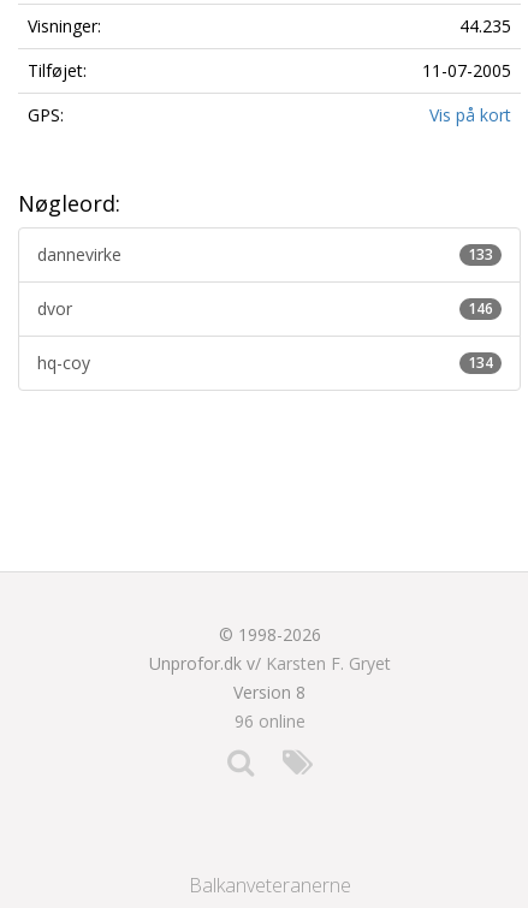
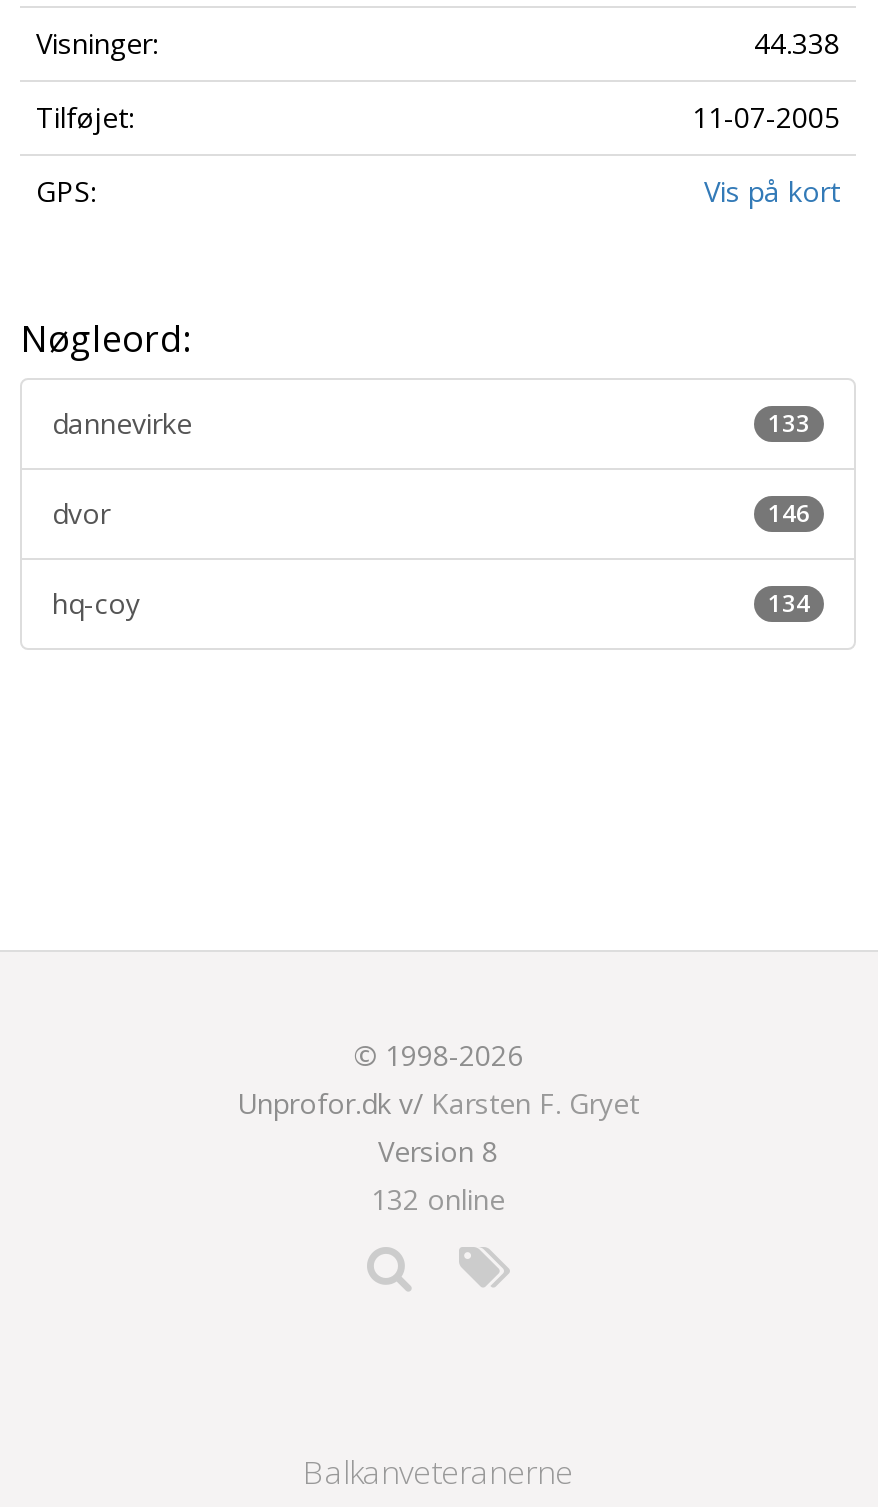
[459,14,511,37] 44.235 -> [754,23,840,61] 44.338
[234,709,305,732] 96 online -> [371,1179,505,1217] 132 online

